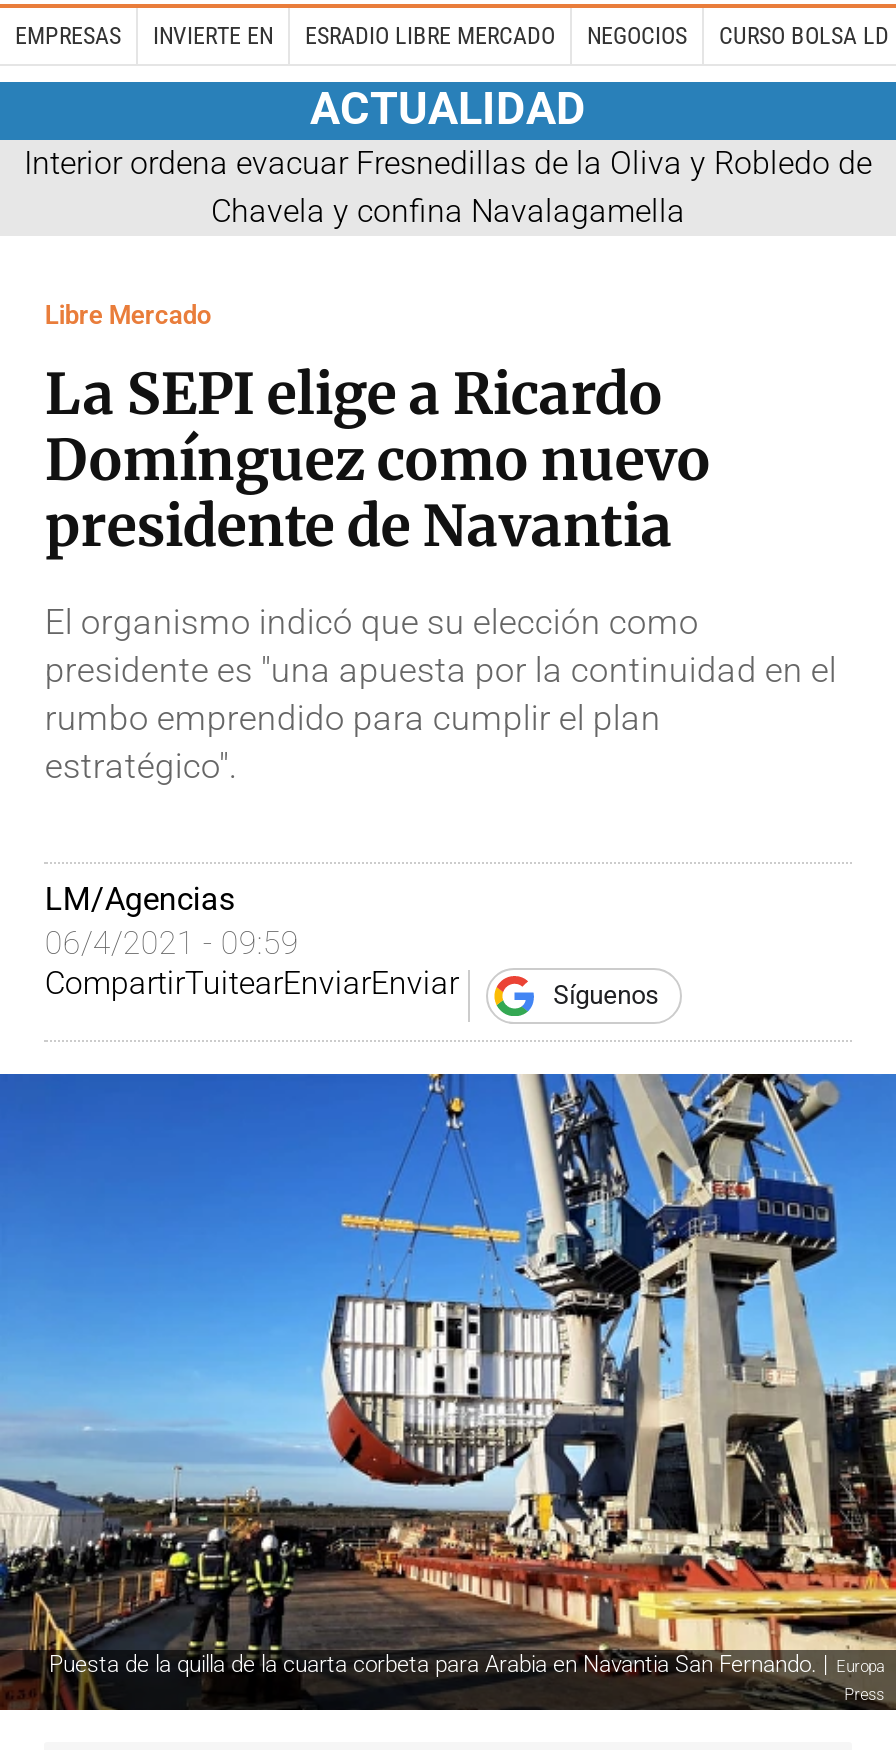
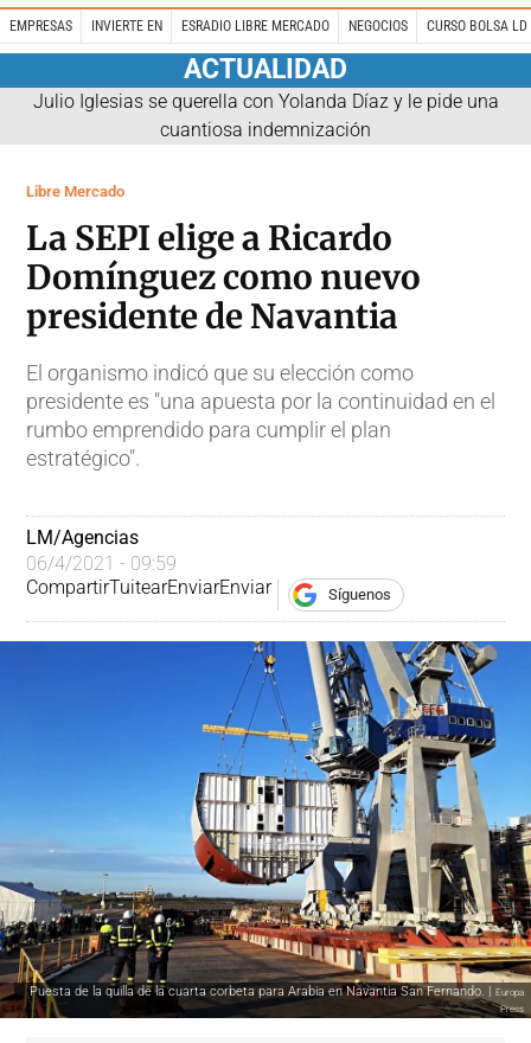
[24,143,872,229] Interior ordena evacuar Fresnedillas de la Oliva y Robledo de | Chavela y confina Navalagamella -> [33,90,498,141] Julio Iglesias se querella con Yolanda Díaz y le pide una | cuantiosa indemnización

